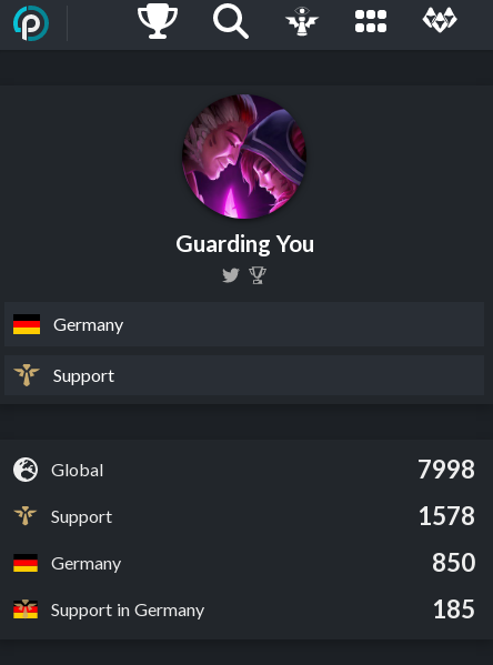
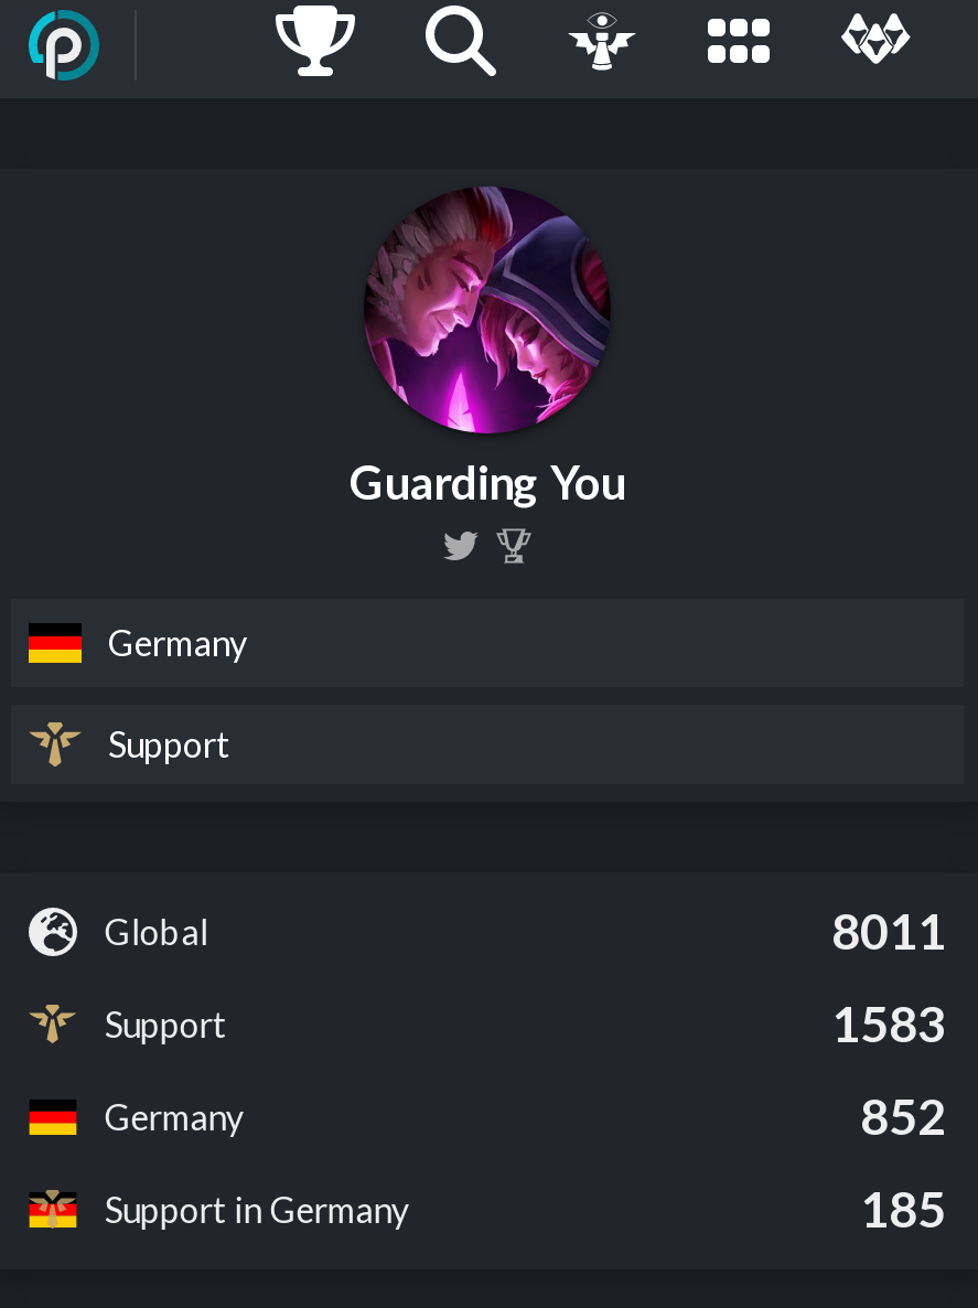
[417,454,475,484] 7998 -> [831,901,946,960] 8011
[417,501,475,531] 1578 -> [831,994,946,1053] 1583
[432,547,475,577] 850 -> [860,1087,946,1146] 852

